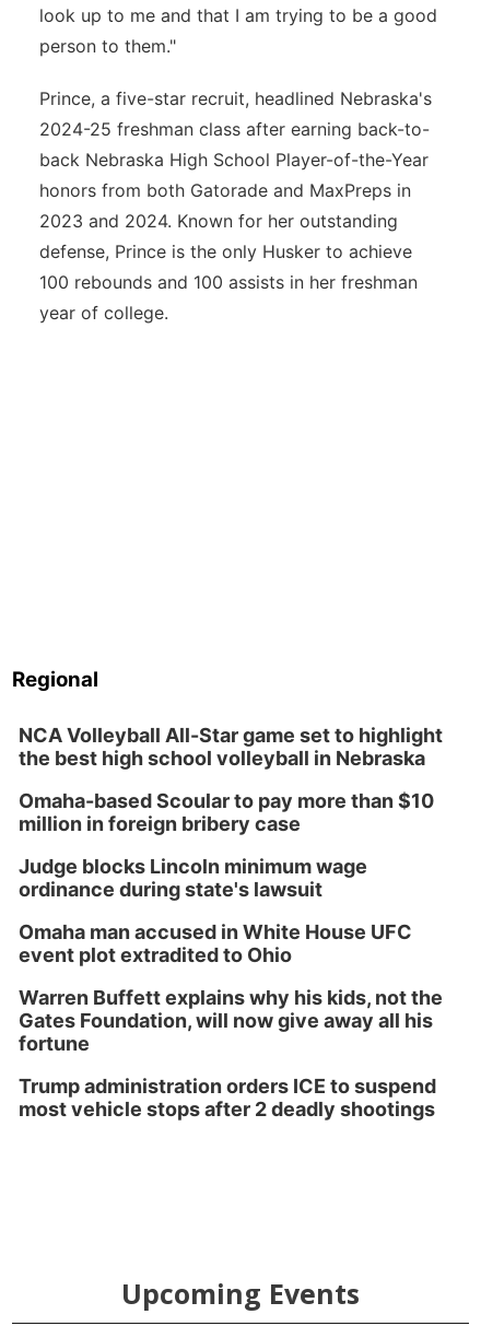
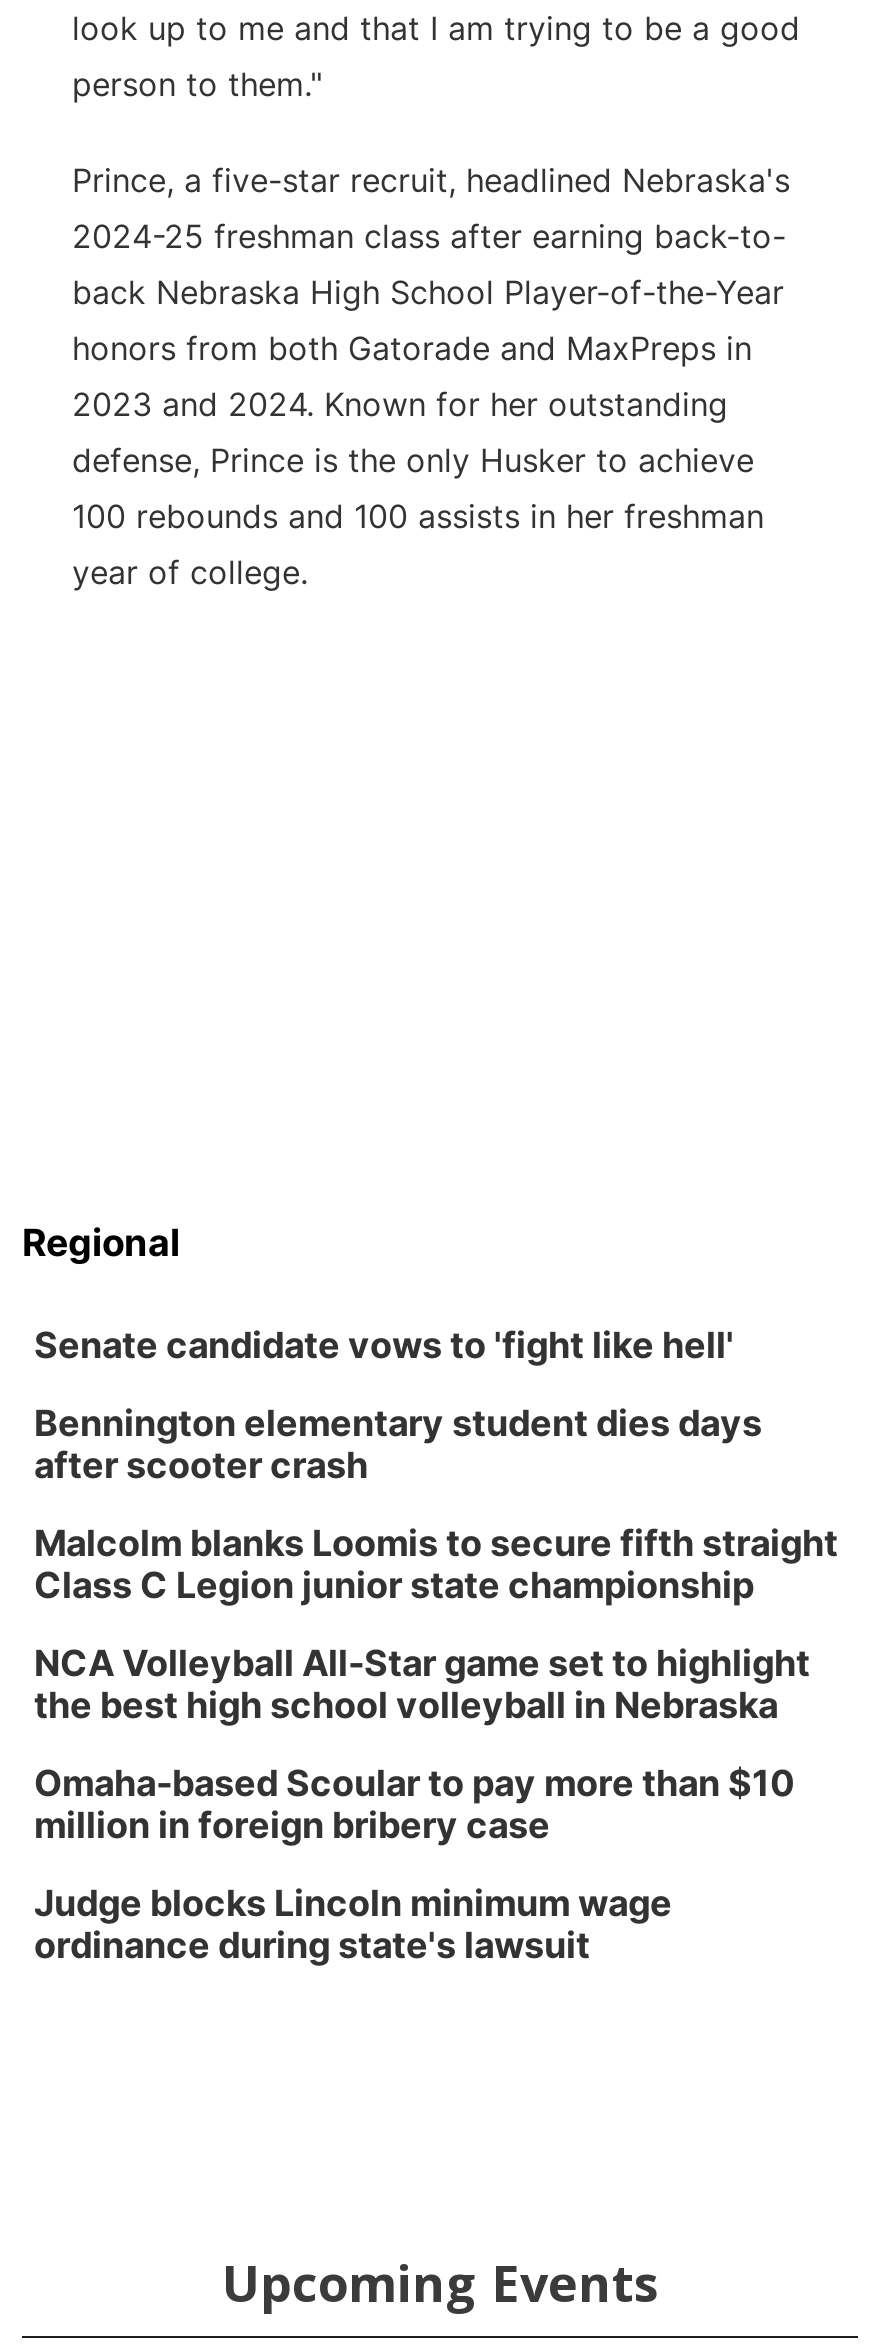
none -> [34,1324,838,1606] Senate candidate vows to 'fight like hell' | Bennington elementary student dies days | after scooter crash | Malcolm blanks Loomis to secure fifth straight | Class C Legion junior state championship
moved [19,724,443,901] -> [34,1642,810,1966]: NCA Volleyball All-Star game set to highlight | the best high school volleyball in Nebraska | Omaha-based Scoular to pay more than $10 | million in foreign bribery case | Judge blocks Lincoln minimum wage | ordinance during state's lawsuit
[19,920,443,1120] Omaha man accused in White House UFC | event plot extradited to Ohio | Warren Buffett explains why his kids, not the | Gates Foundation, will now give away all his | fortune | Trump administration orders ICE to suspend | most vehicle stops after 2 deadly shootings -> none

